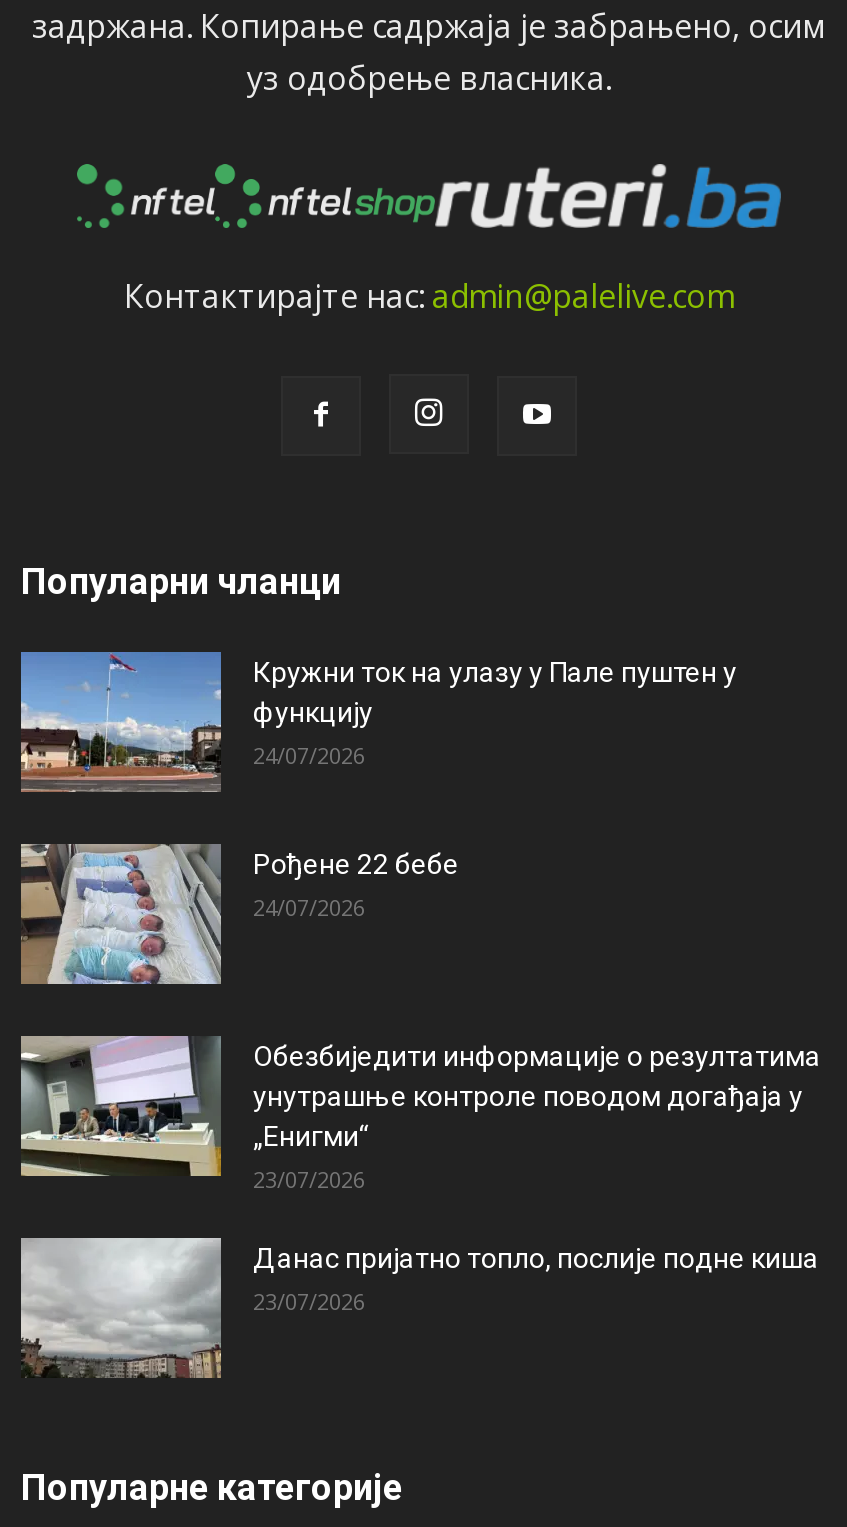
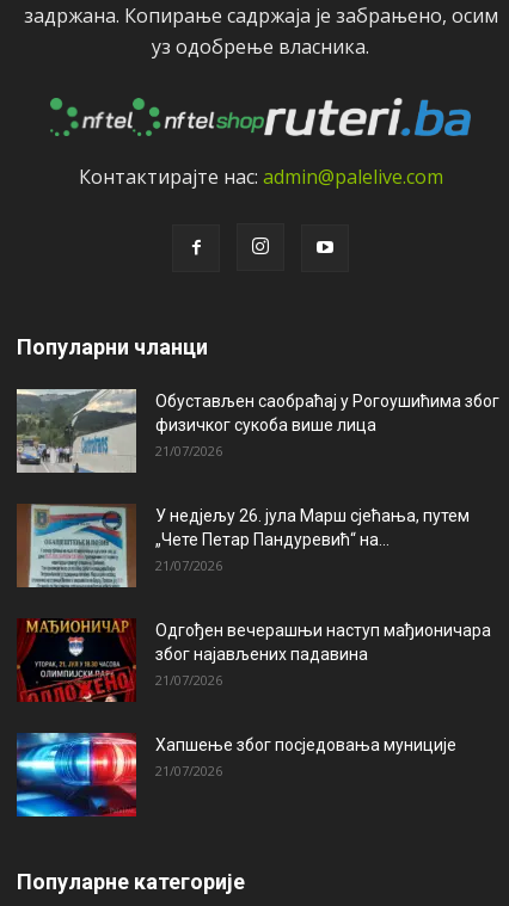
[19,650,737,794] [image] | Кружни ток на улазу у Пале пуштен у | функцију | 24/07/2026 -> [16,388,499,474] [image] | Обустављен саобраћај у Рогоушићима због | физичког сукоба више лица | 21/07/2026
[19,842,459,986] [image] | Рођене 22 бебе | 24/07/2026 -> [17,504,470,588] [image] | У недјељу 26. јула Марш сјећања, путем | „Чете Петар Пандуревић“ на... | 21/07/2026
[19,1034,821,1195] [image] | Обезбиједити информације о резултатима | унутрашње контроле поводом догађаја у | „Енигми“ | 23/07/2026 -> [17,618,491,703] [image] | Одгођен вечерашњи наступ мађионичара | због најављених падавина | 21/07/2026
[19,1236,819,1380] [image] | Данас пријатно топло, послије подне киша | 23/07/2026 -> [16,732,456,818] [image] | Хапшење због посједовања муниције | 21/07/2026

